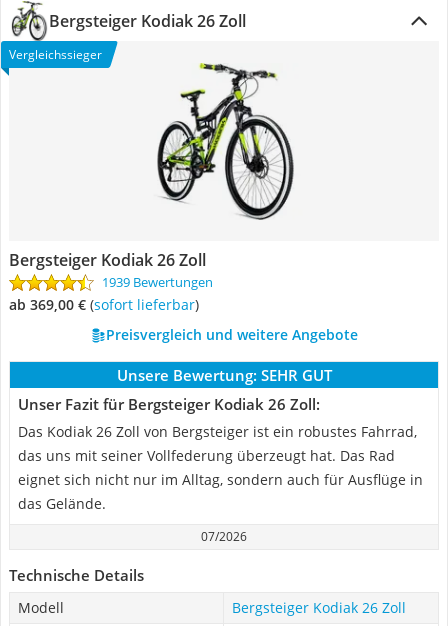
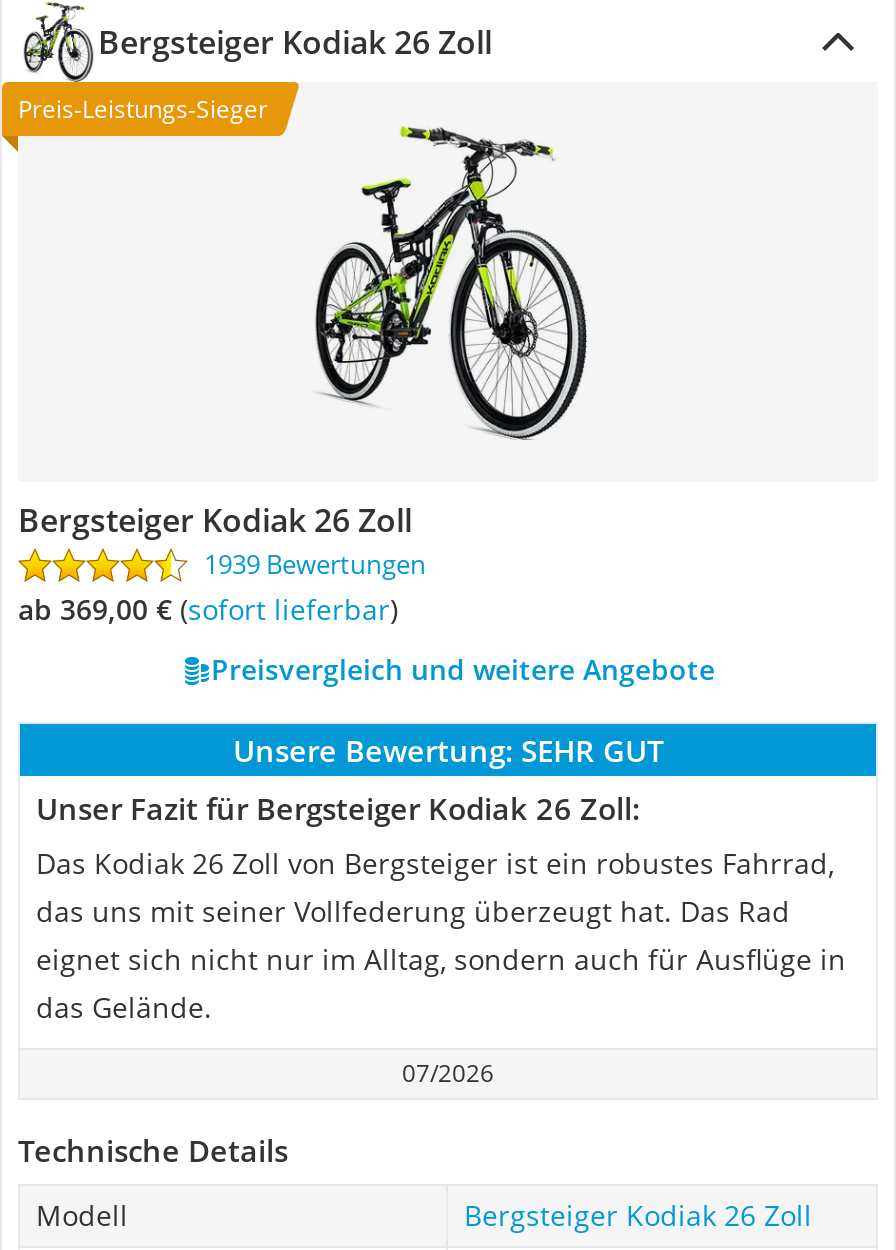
[9,46,102,63] Vergleichssieger -> [18,92,268,126] Preis-Leistungs-Sieger

